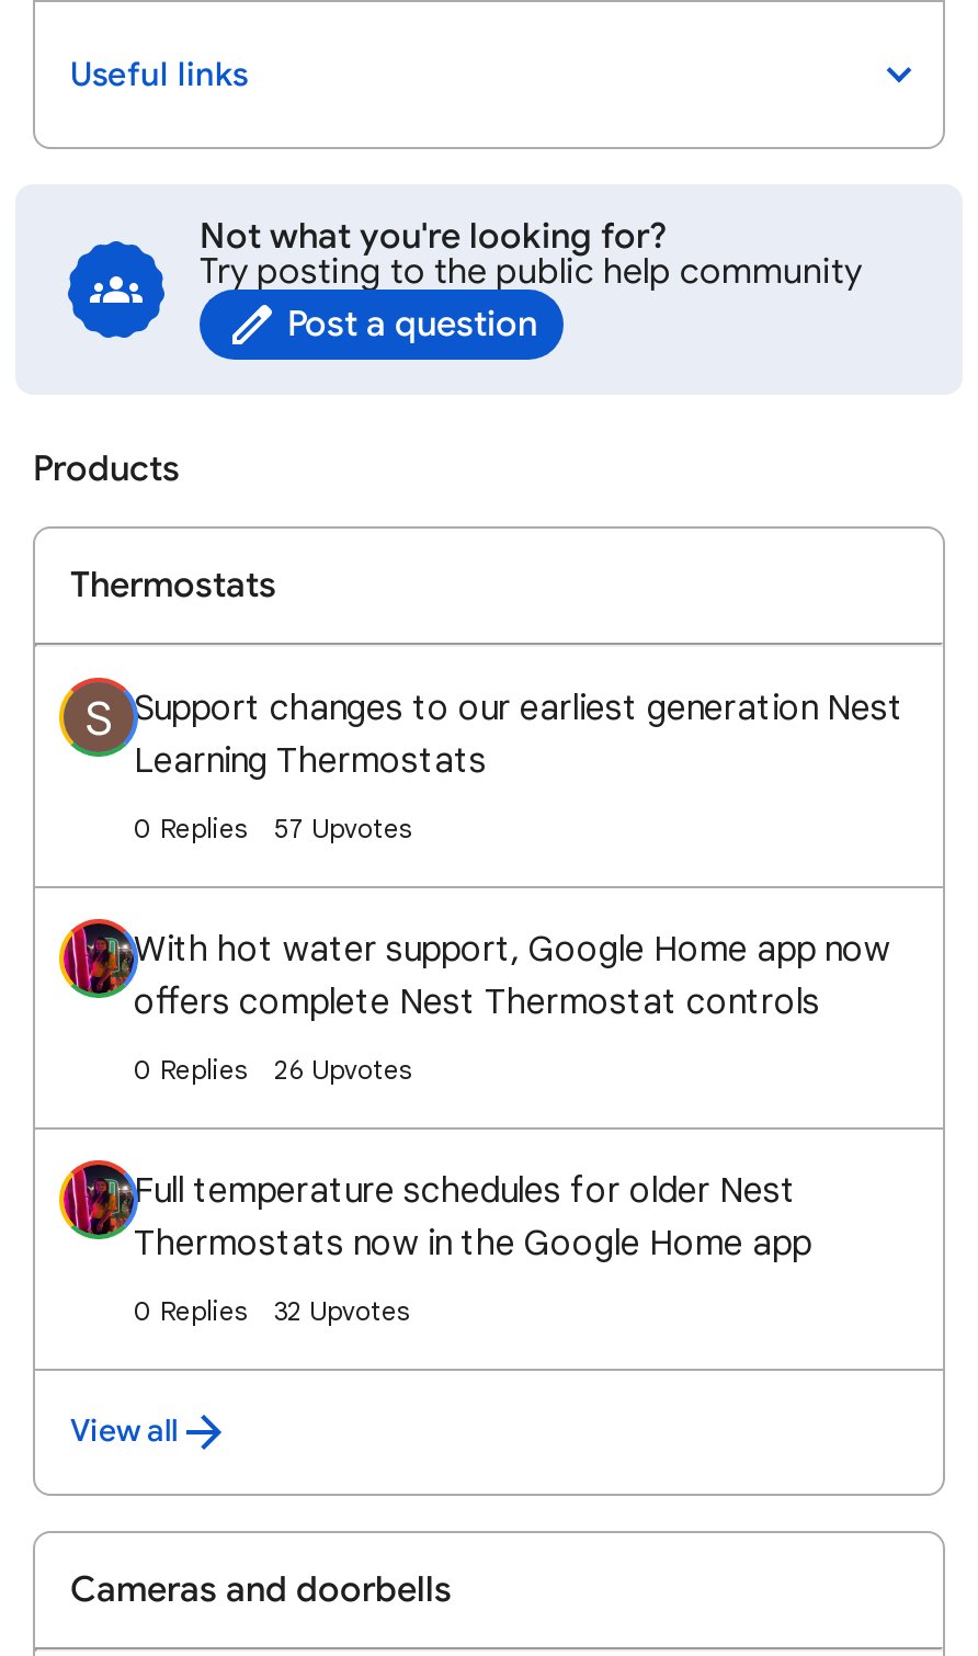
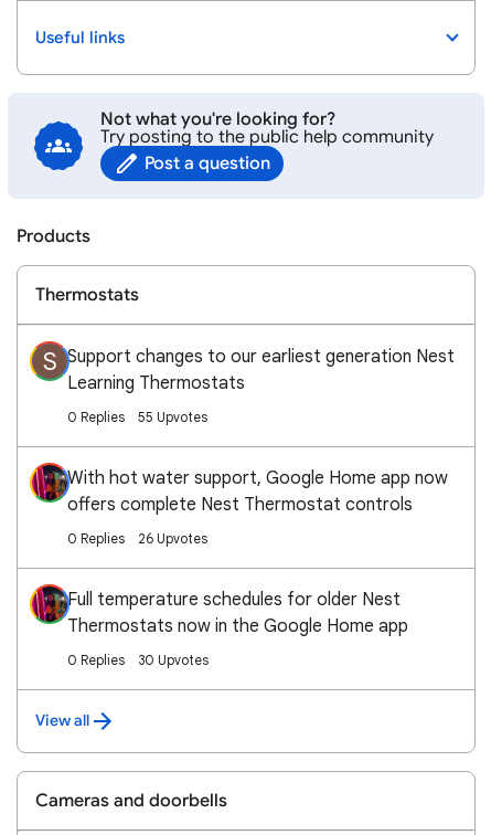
[274,812,412,844] 57 Upvotes -> [138,409,207,425] 55 Upvotes
[274,1294,410,1327] 32 Upvotes -> [138,652,209,668] 30 Upvotes

